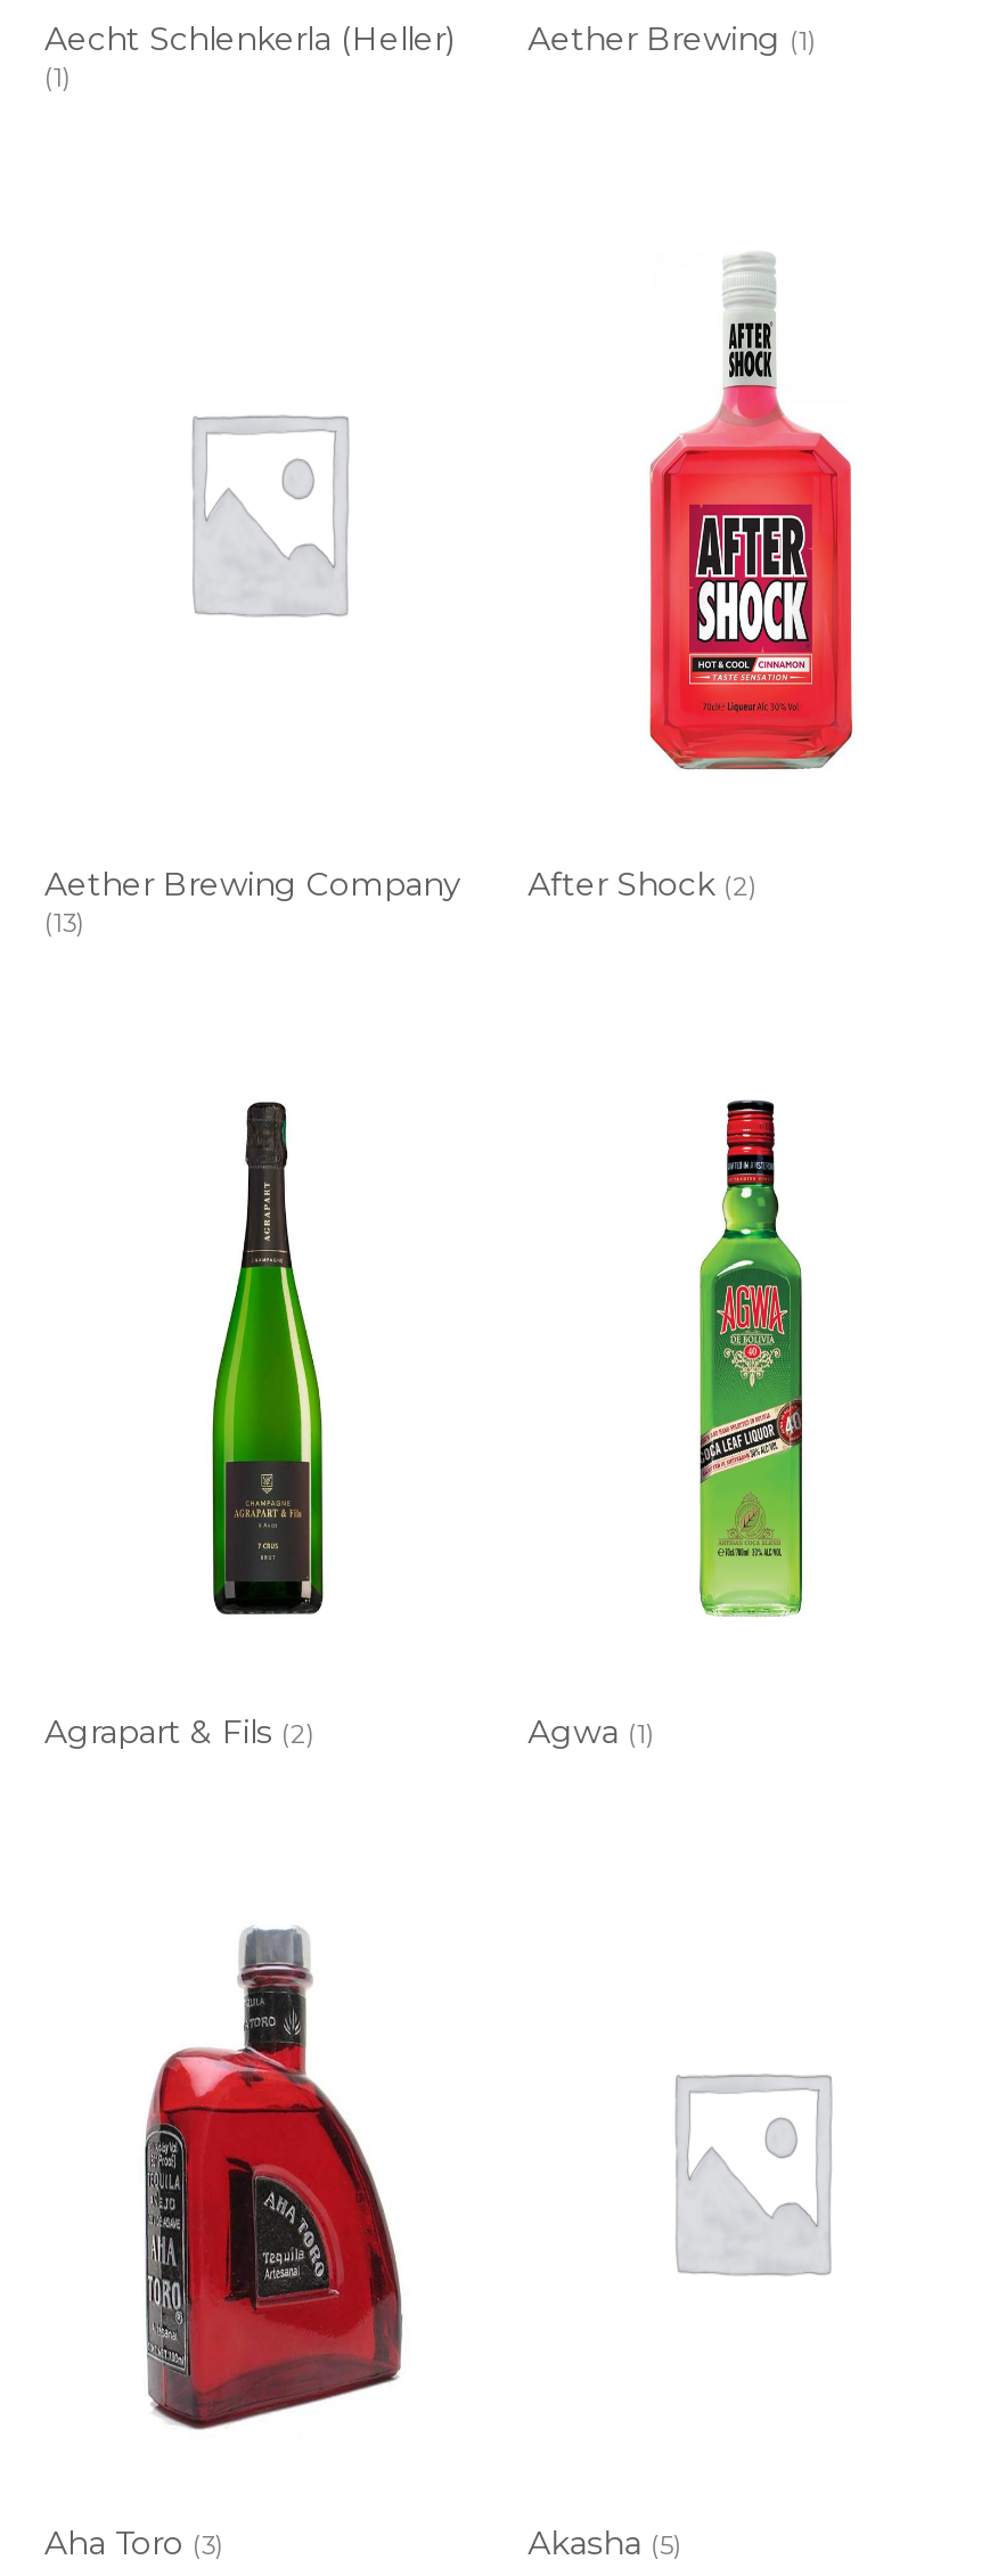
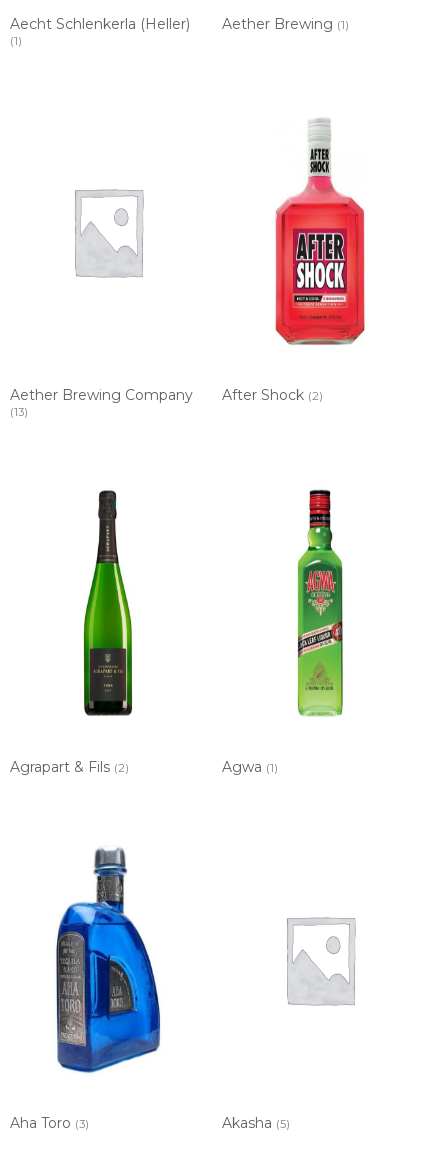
[142,1916,404,2431] [image] -> [54,847,167,1073] [image]

